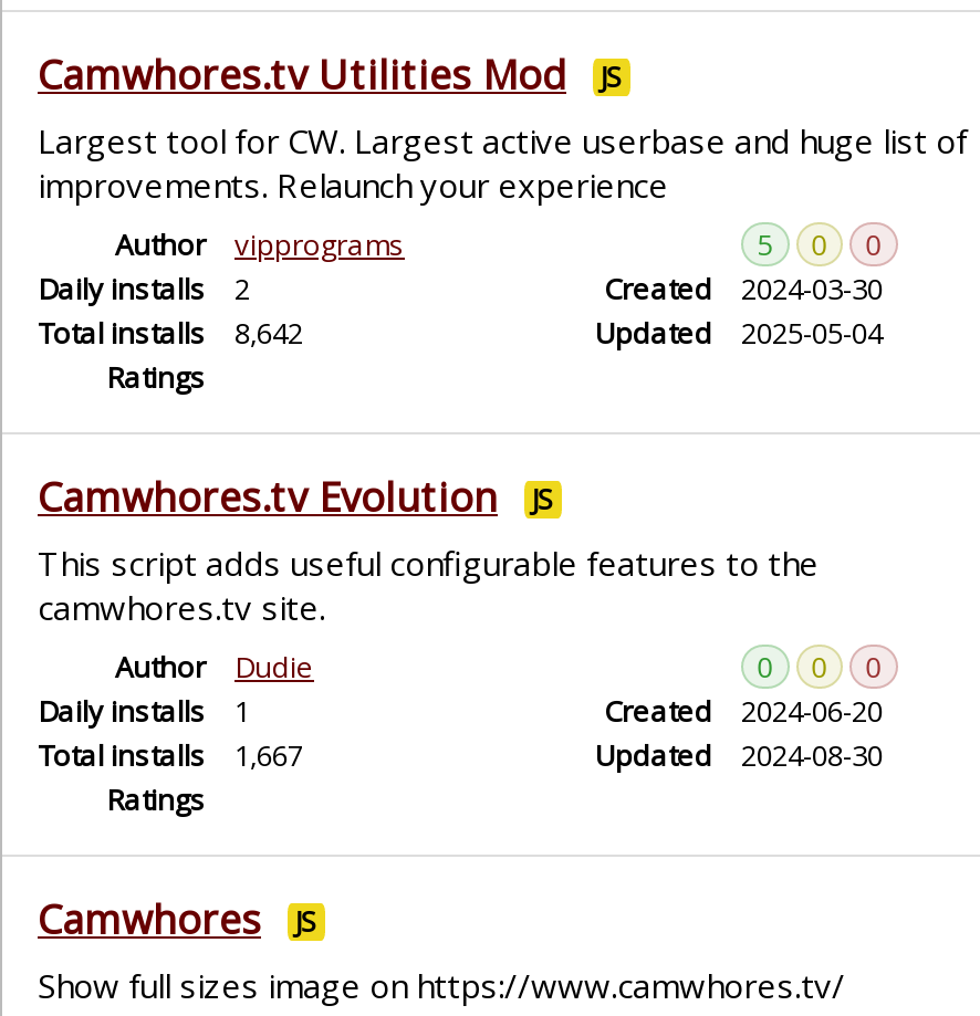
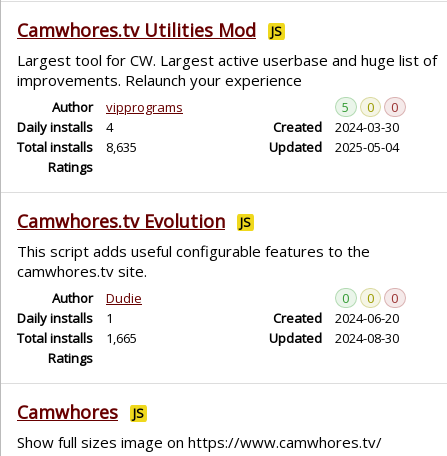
[38,269,250,308] Daily installs 2 -> [17,118,113,136] Daily installs 4
[38,313,303,353] Total installs 8,642 -> [17,138,137,156] Total installs 8,635
[38,735,303,775] Total installs 1,667 -> [17,329,137,347] Total installs 1,665

